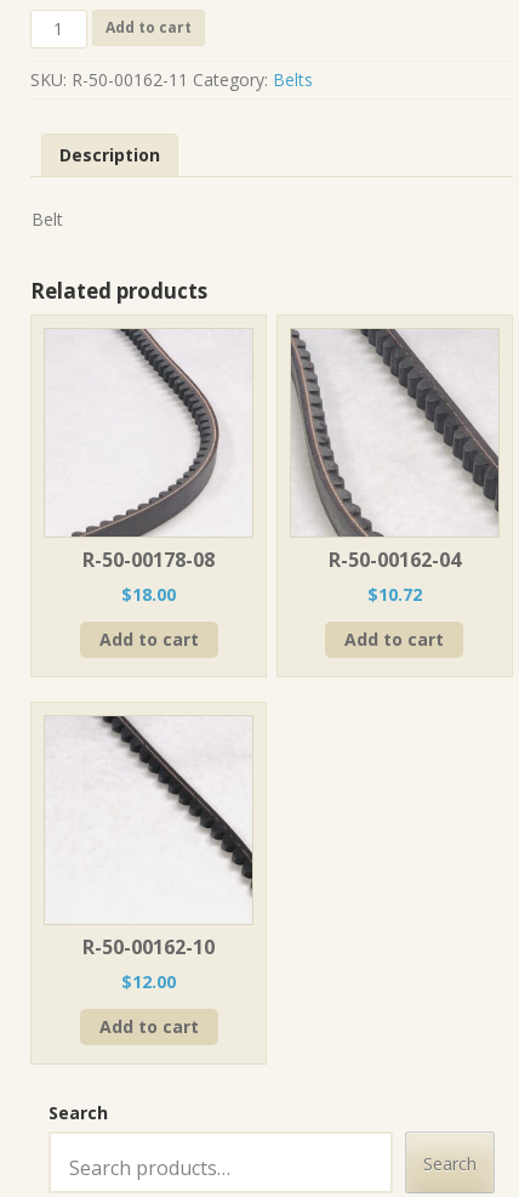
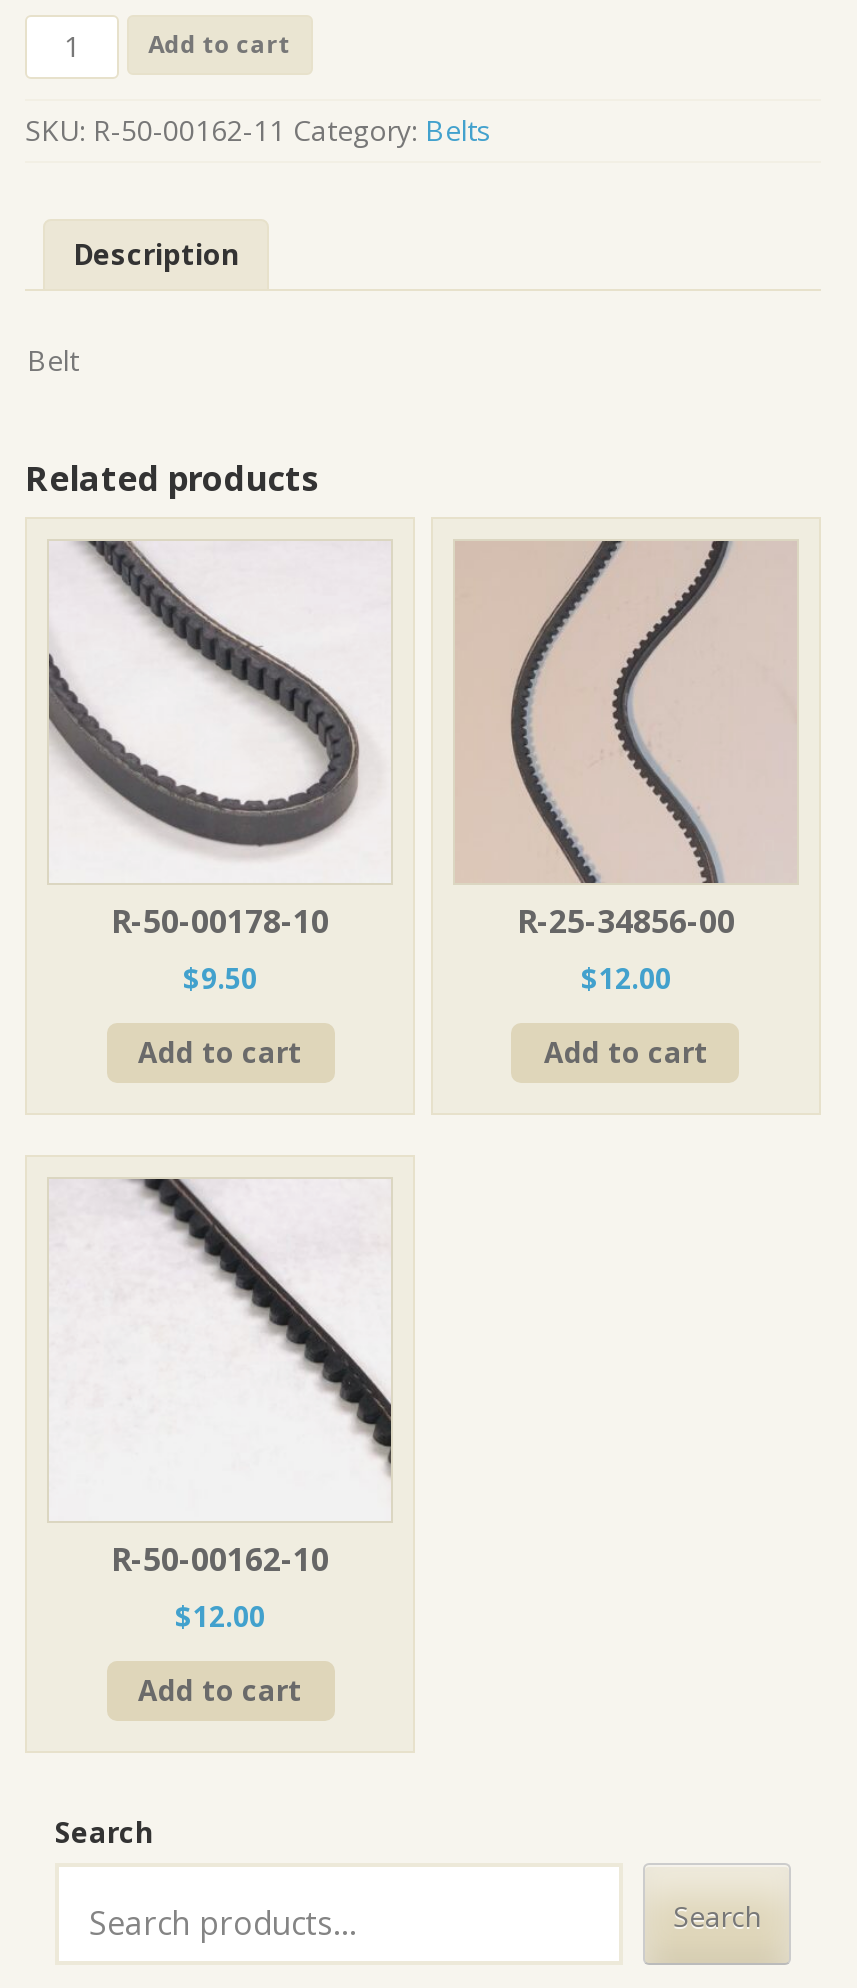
[45,328,233,606] [image] | R-50-00178-08 | $18.00 -> [47,539,361,998] [image] | R-50-00178-10 | $9.50
[290,328,500,606] [image] | R-50-00162-04 | $10.72 -> [455,539,797,998] [image] | R-25-34856-00 | $12.00

